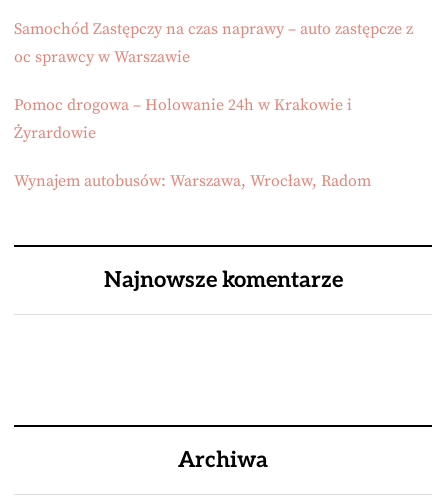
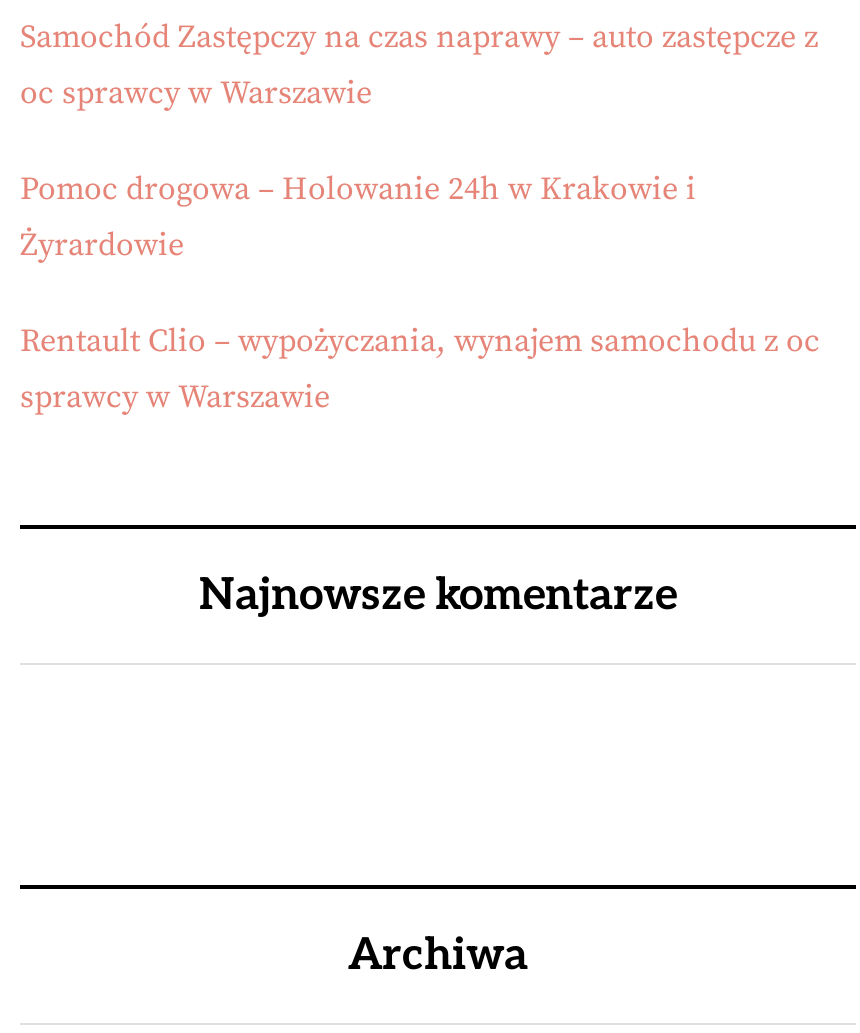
[14,171,371,191] Wynajem autobusów: Warszawa, Wrocław, Radom -> [20,321,820,417] Rentault Clio – wypożyczania, wynajem samochodu z oc | sprawcy w Warszawie

